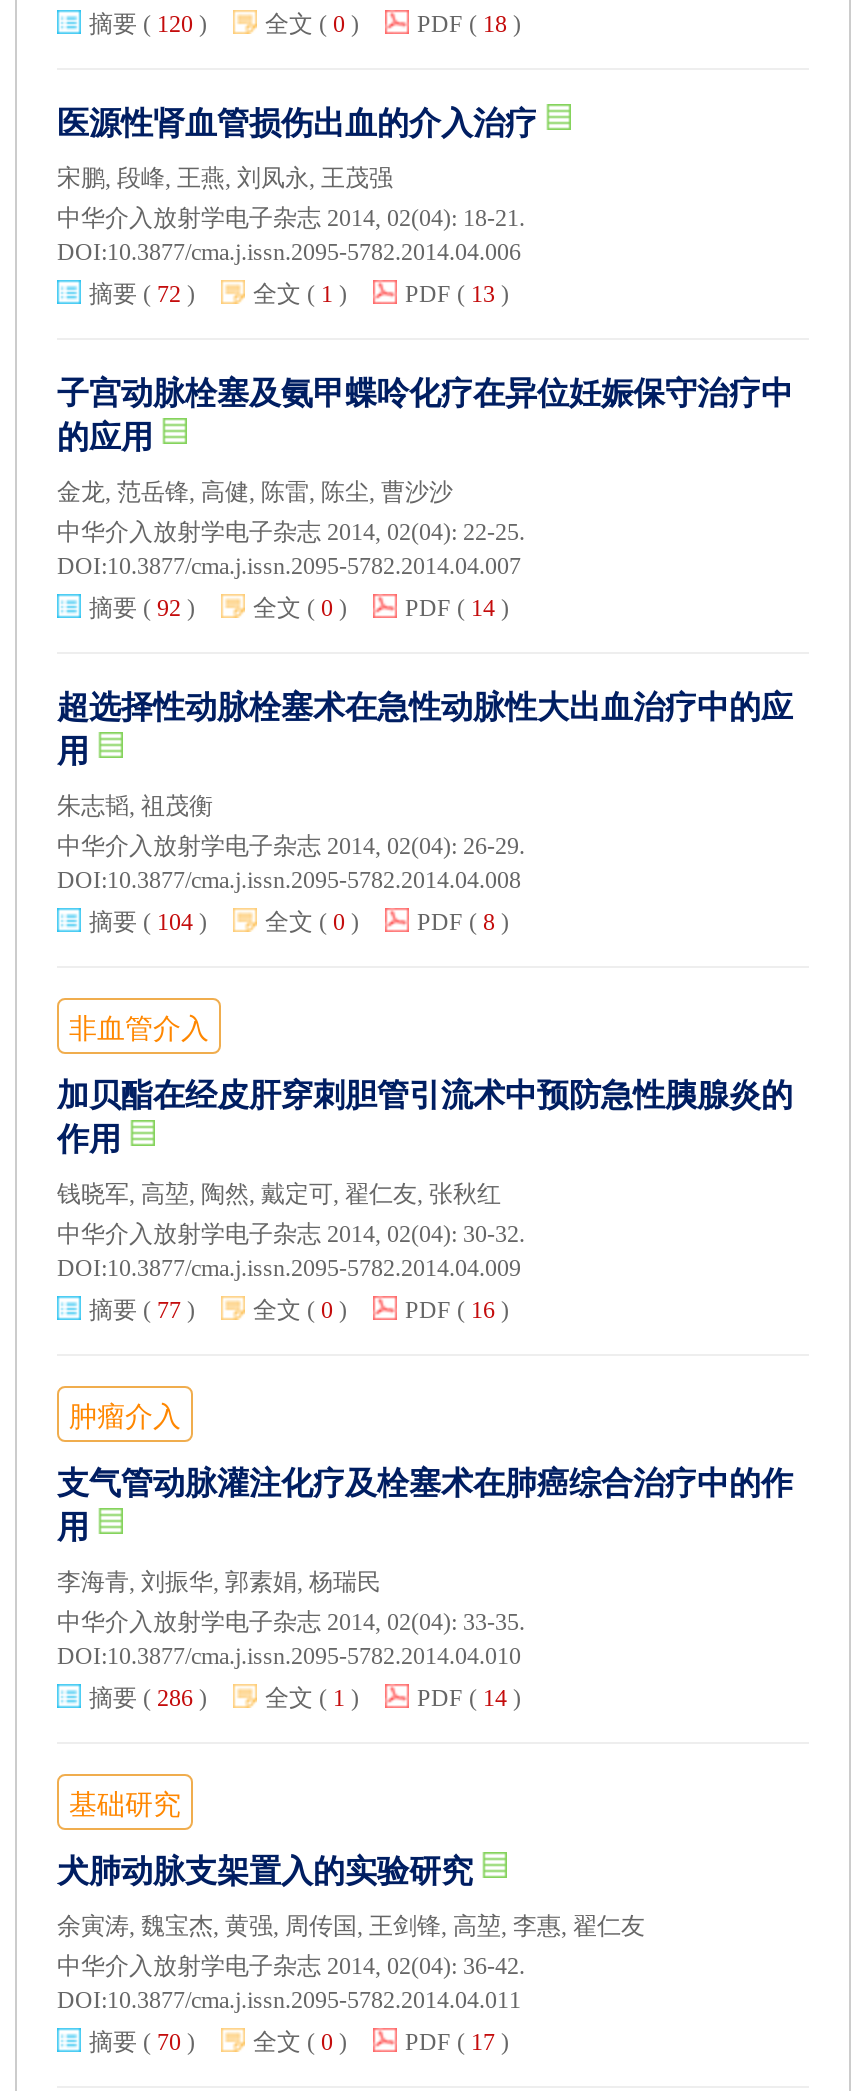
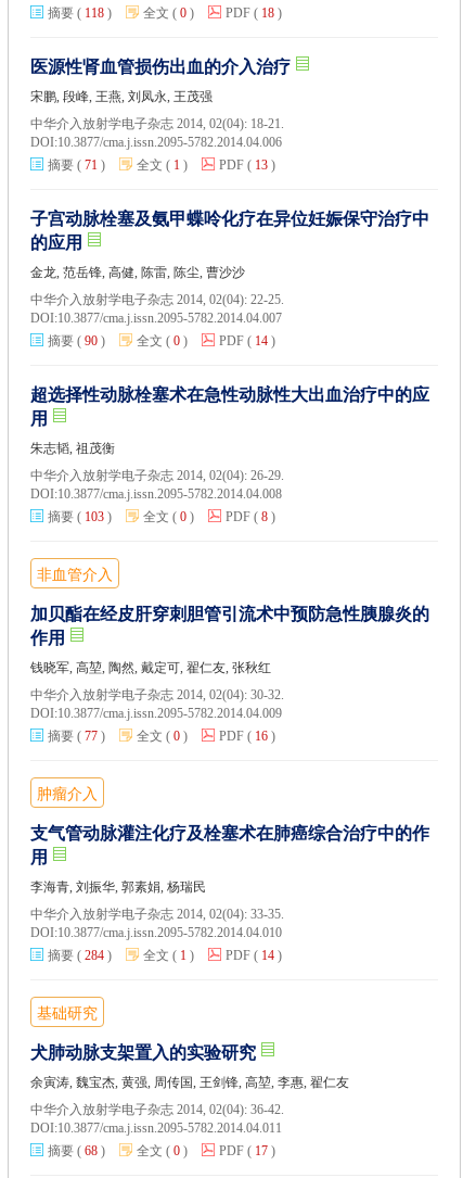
[89,10,207,38] 摘要 ( 120) -> [48,5,112,21] 摘要 ( 118)
[89,280,195,308] 摘要 ( 72) -> [48,157,105,173] 摘要 ( 71)
[89,594,195,622] 摘要 ( 92) -> [48,333,105,348] 摘要 ( 90)
[89,908,207,936] 摘要 ( 104) -> [48,509,112,524] 摘要 ( 103)
[89,1684,207,1712] 摘要 ( 286) -> [48,948,112,963] 摘要 ( 284)
[89,2028,195,2056] 摘要 ( 70) -> [48,1143,105,1158] 摘要 ( 68)

